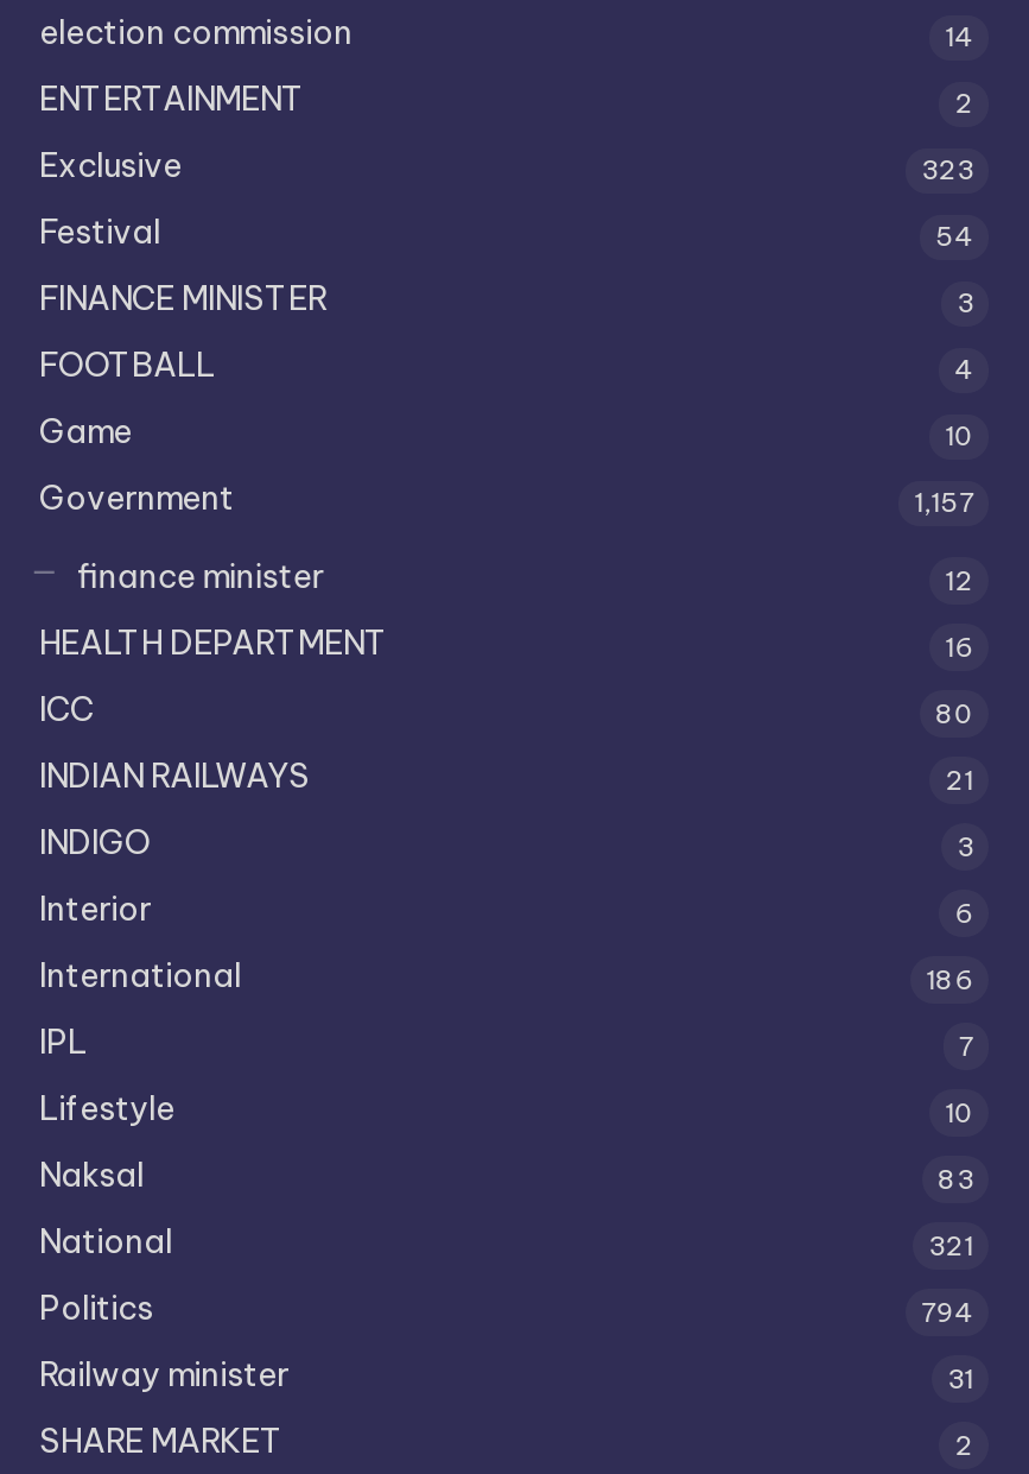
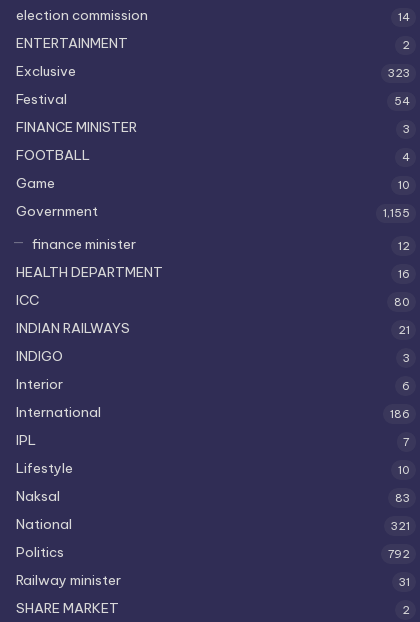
[914,485,973,519] 1,157 -> [383,206,410,220] 1,155
[921,1295,973,1328] 794 -> [388,546,410,560] 792

